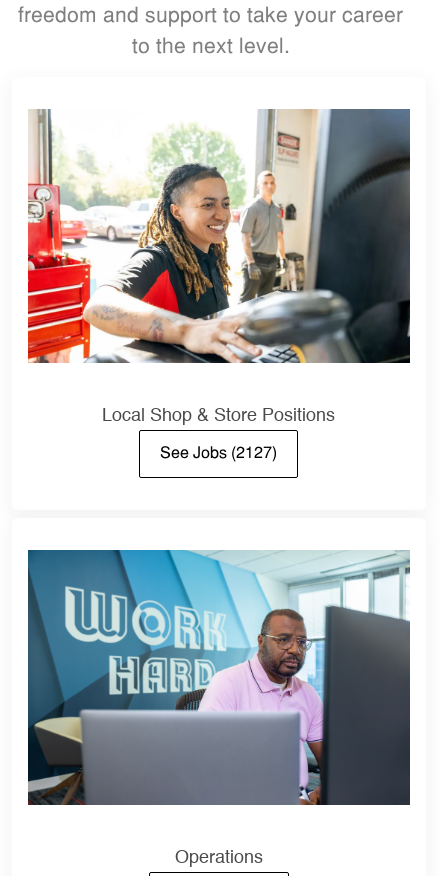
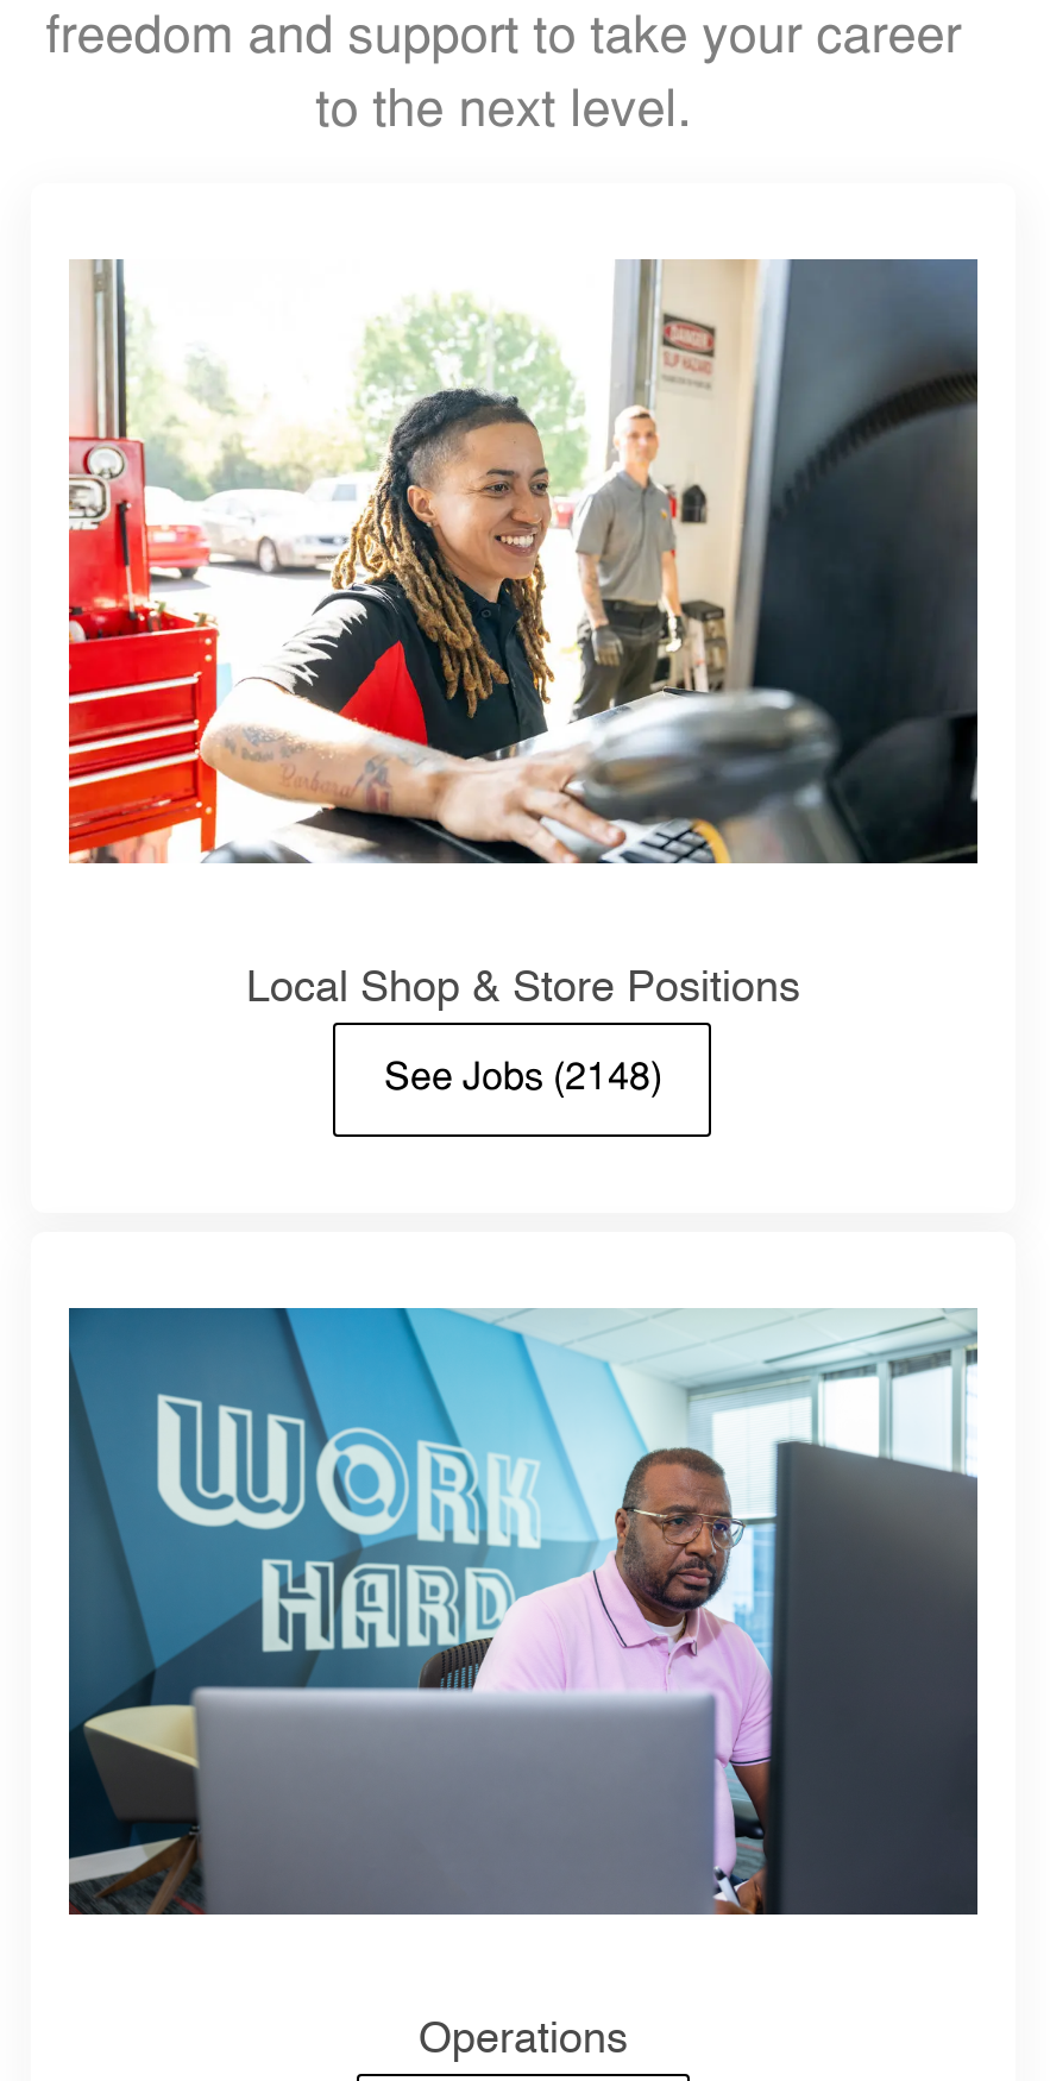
[160,446,277,462] See Jobs (2127) -> [384,1062,662,1100] See Jobs (2148)

